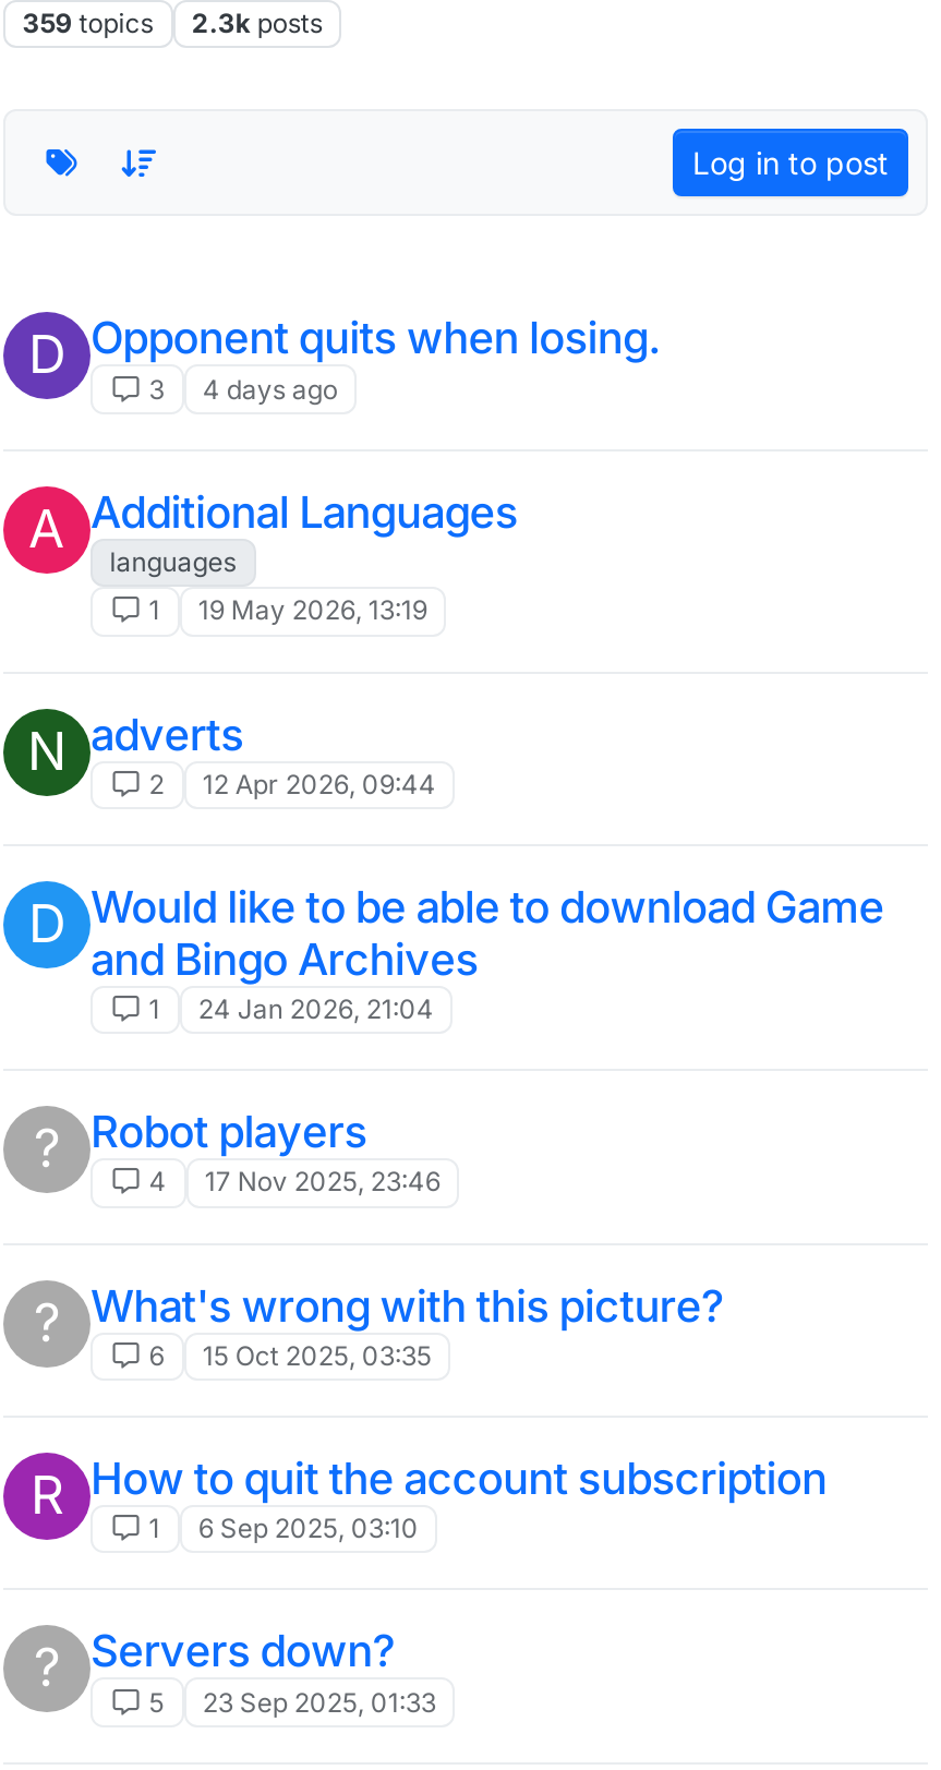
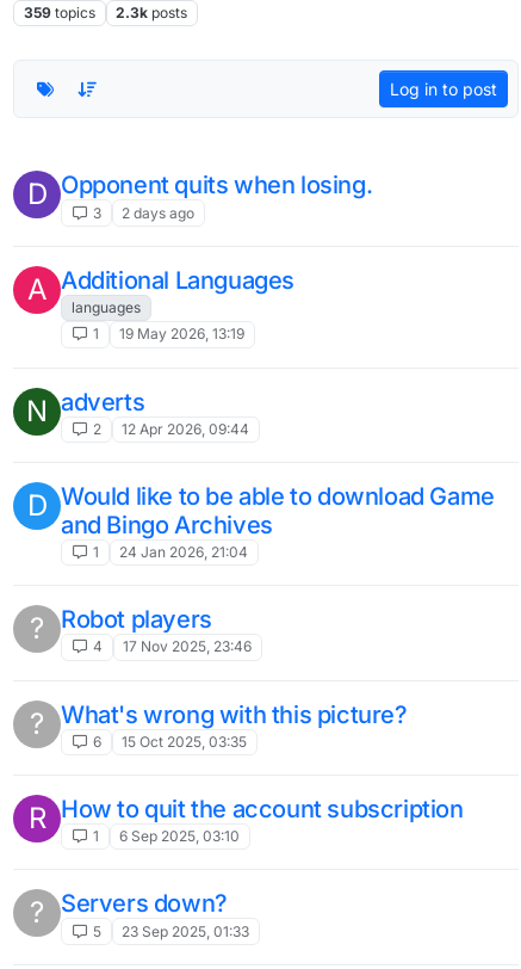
[149,372,338,405] 3 4 days ago -> [93,204,195,221] 3 2 days ago

